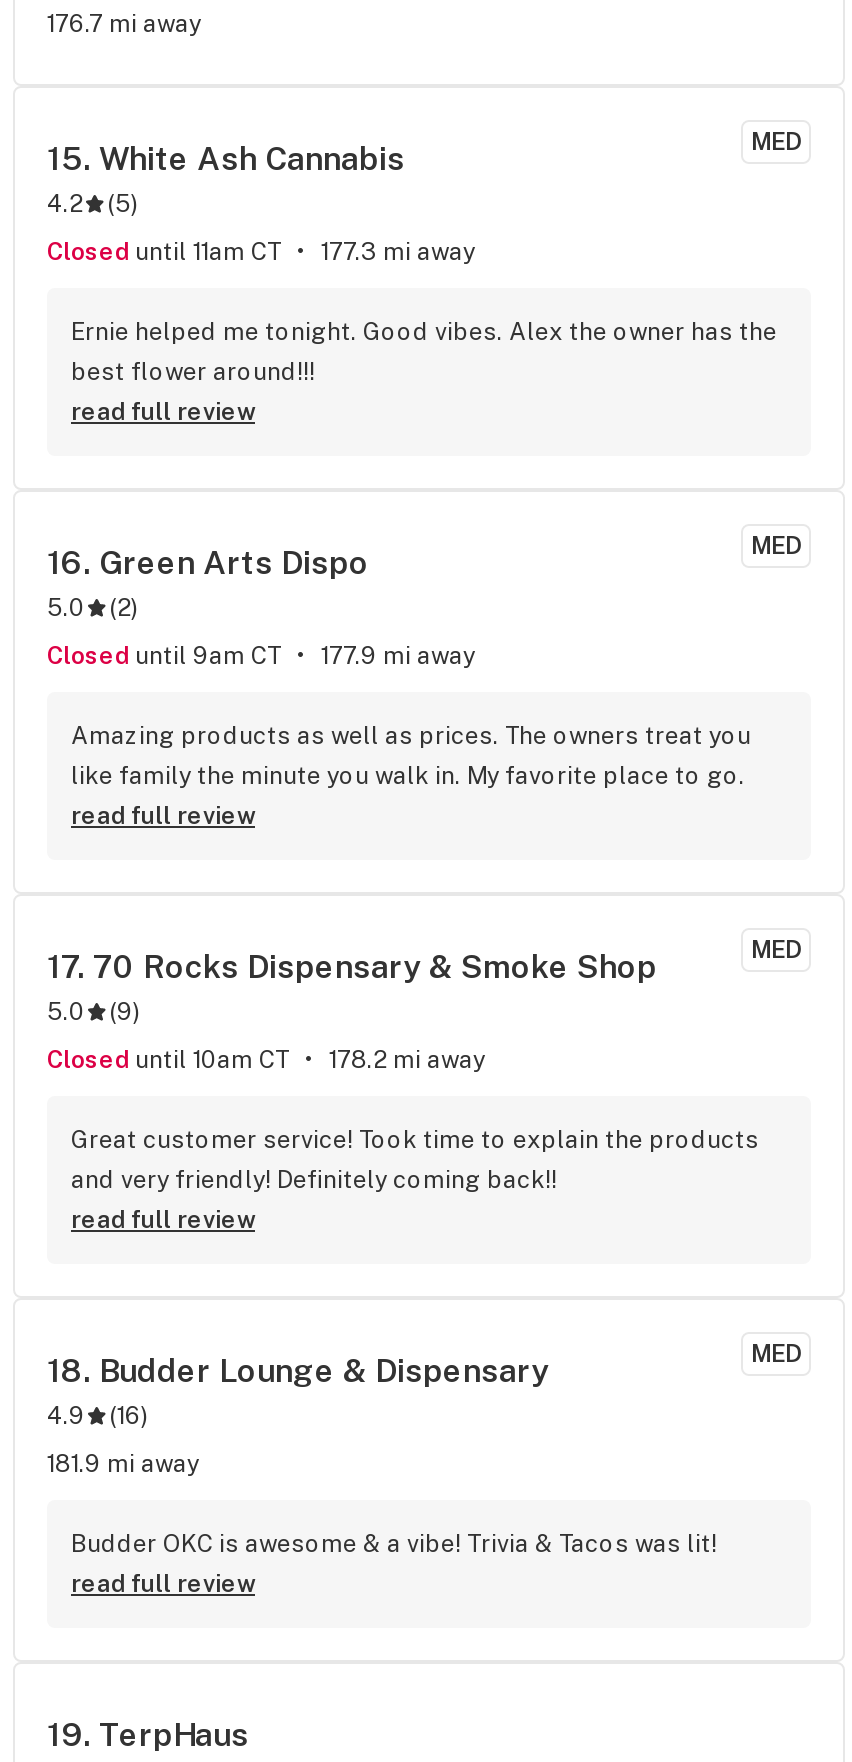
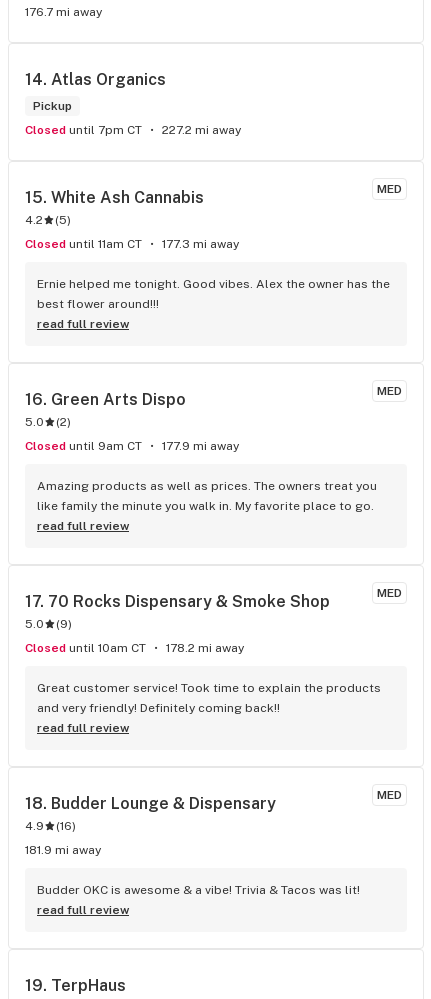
none -> [25,70,241,137] 14. Atlas Organics | Pickup | Closed until 7pm CT | 227.2 mi away

